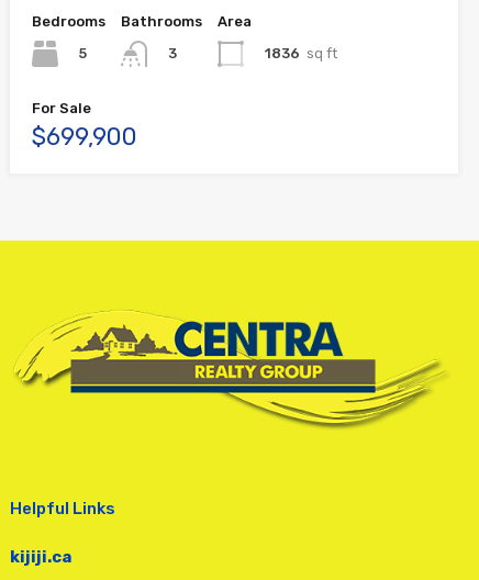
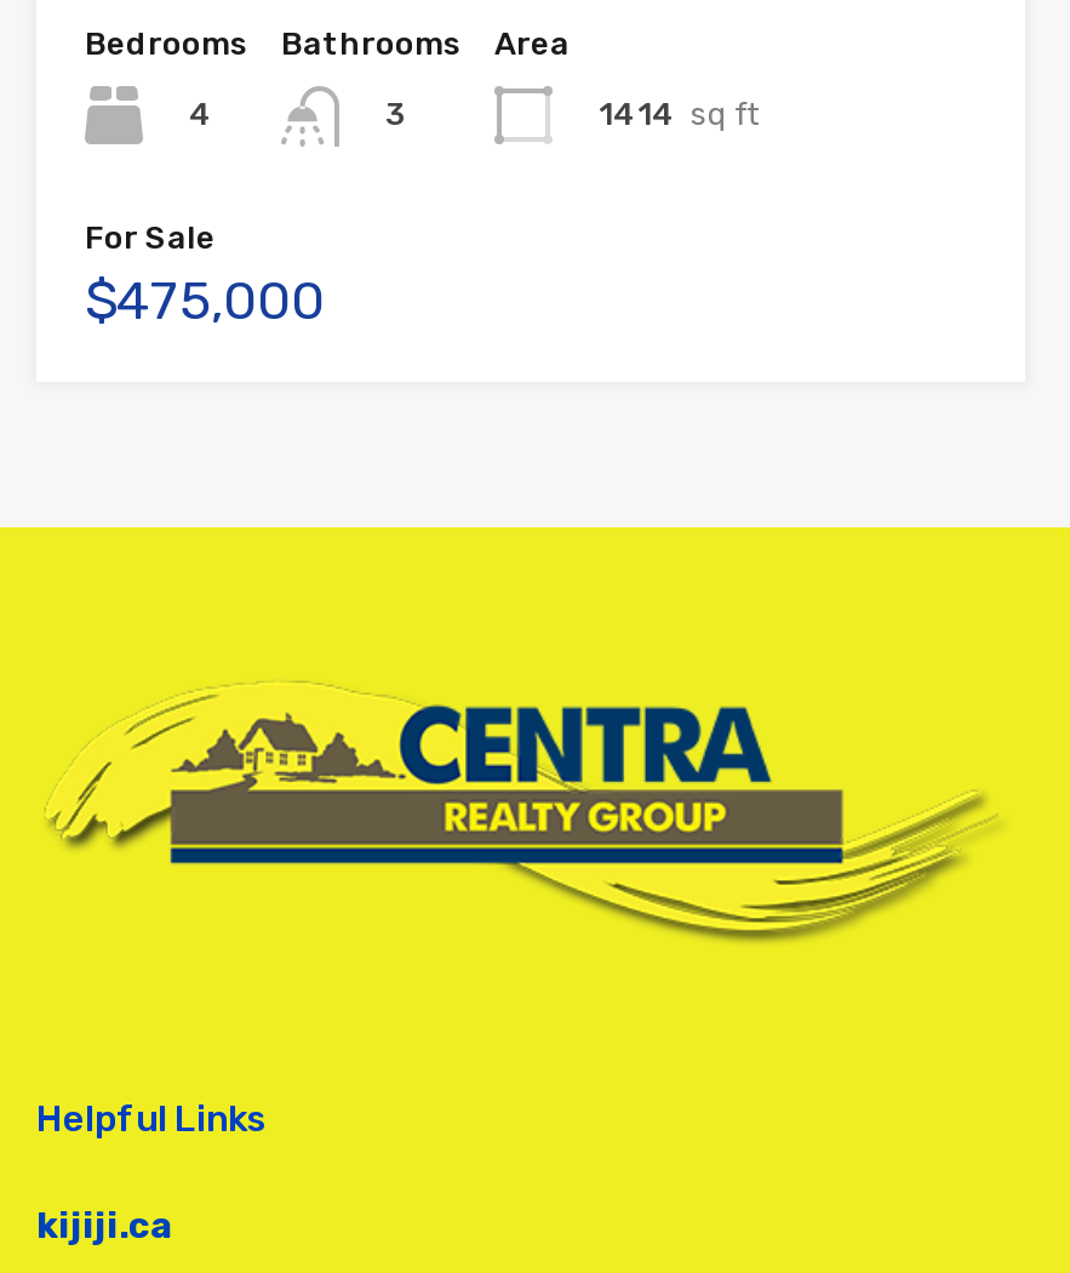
[79,45,87,62] 5 -> [189,96,213,132] 4
[265,45,337,62] 1836 sq ft -> [599,96,759,132] 1414 sq ft
[32,122,137,152] $699,900 -> [85,267,325,332] $475,000

